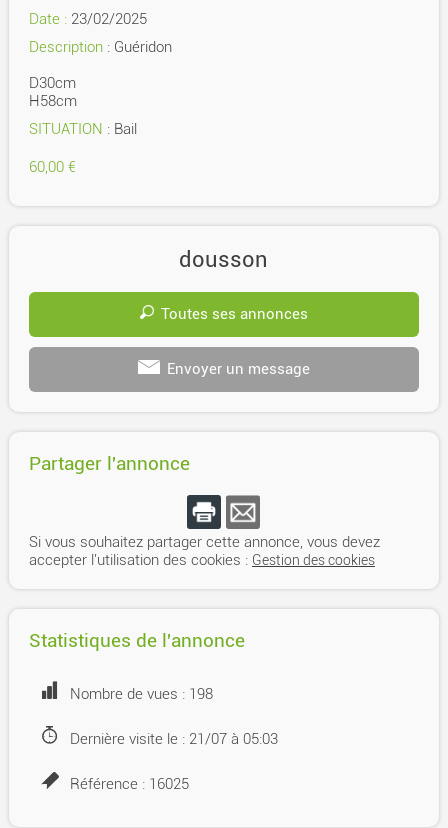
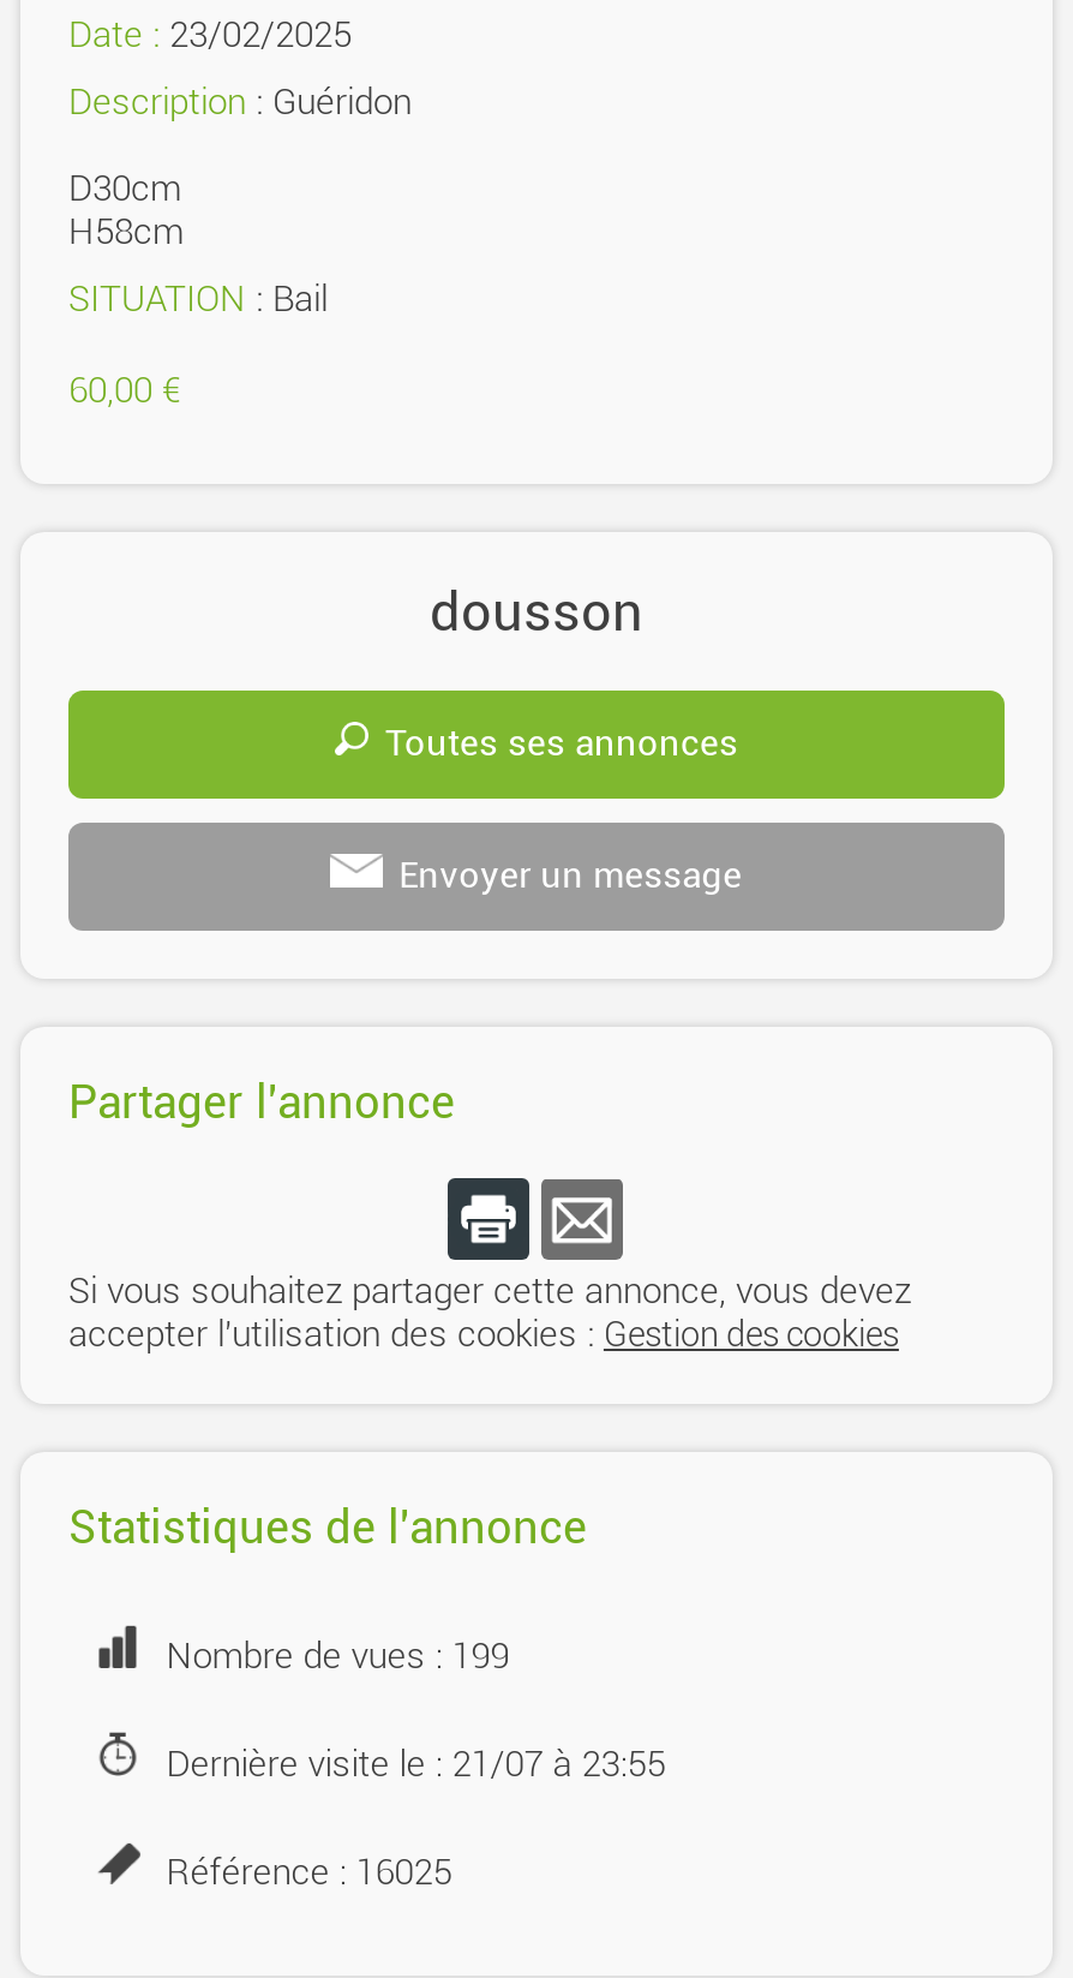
[70,685,213,703] Nombre de vues : 198 -> [166,1635,510,1678] Nombre de vues : 199
[70,730,278,748] Dernière visite le : 21/07 à 05:03 -> [166,1743,666,1786] Dernière visite le : 21/07 à 23:55

